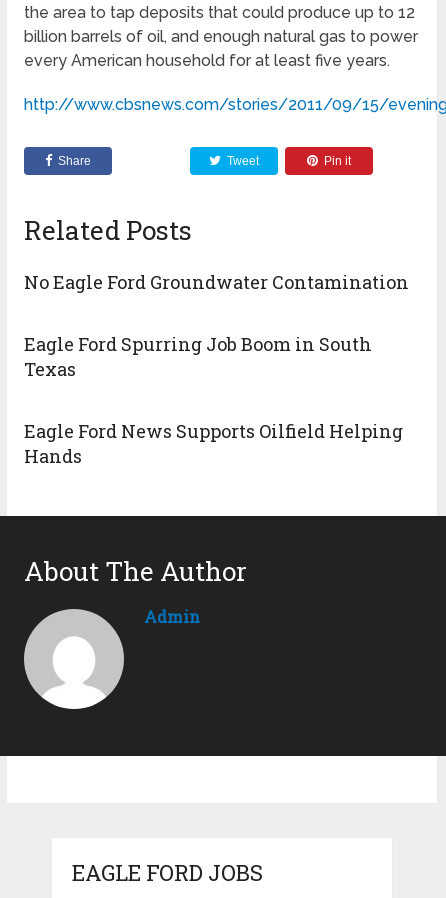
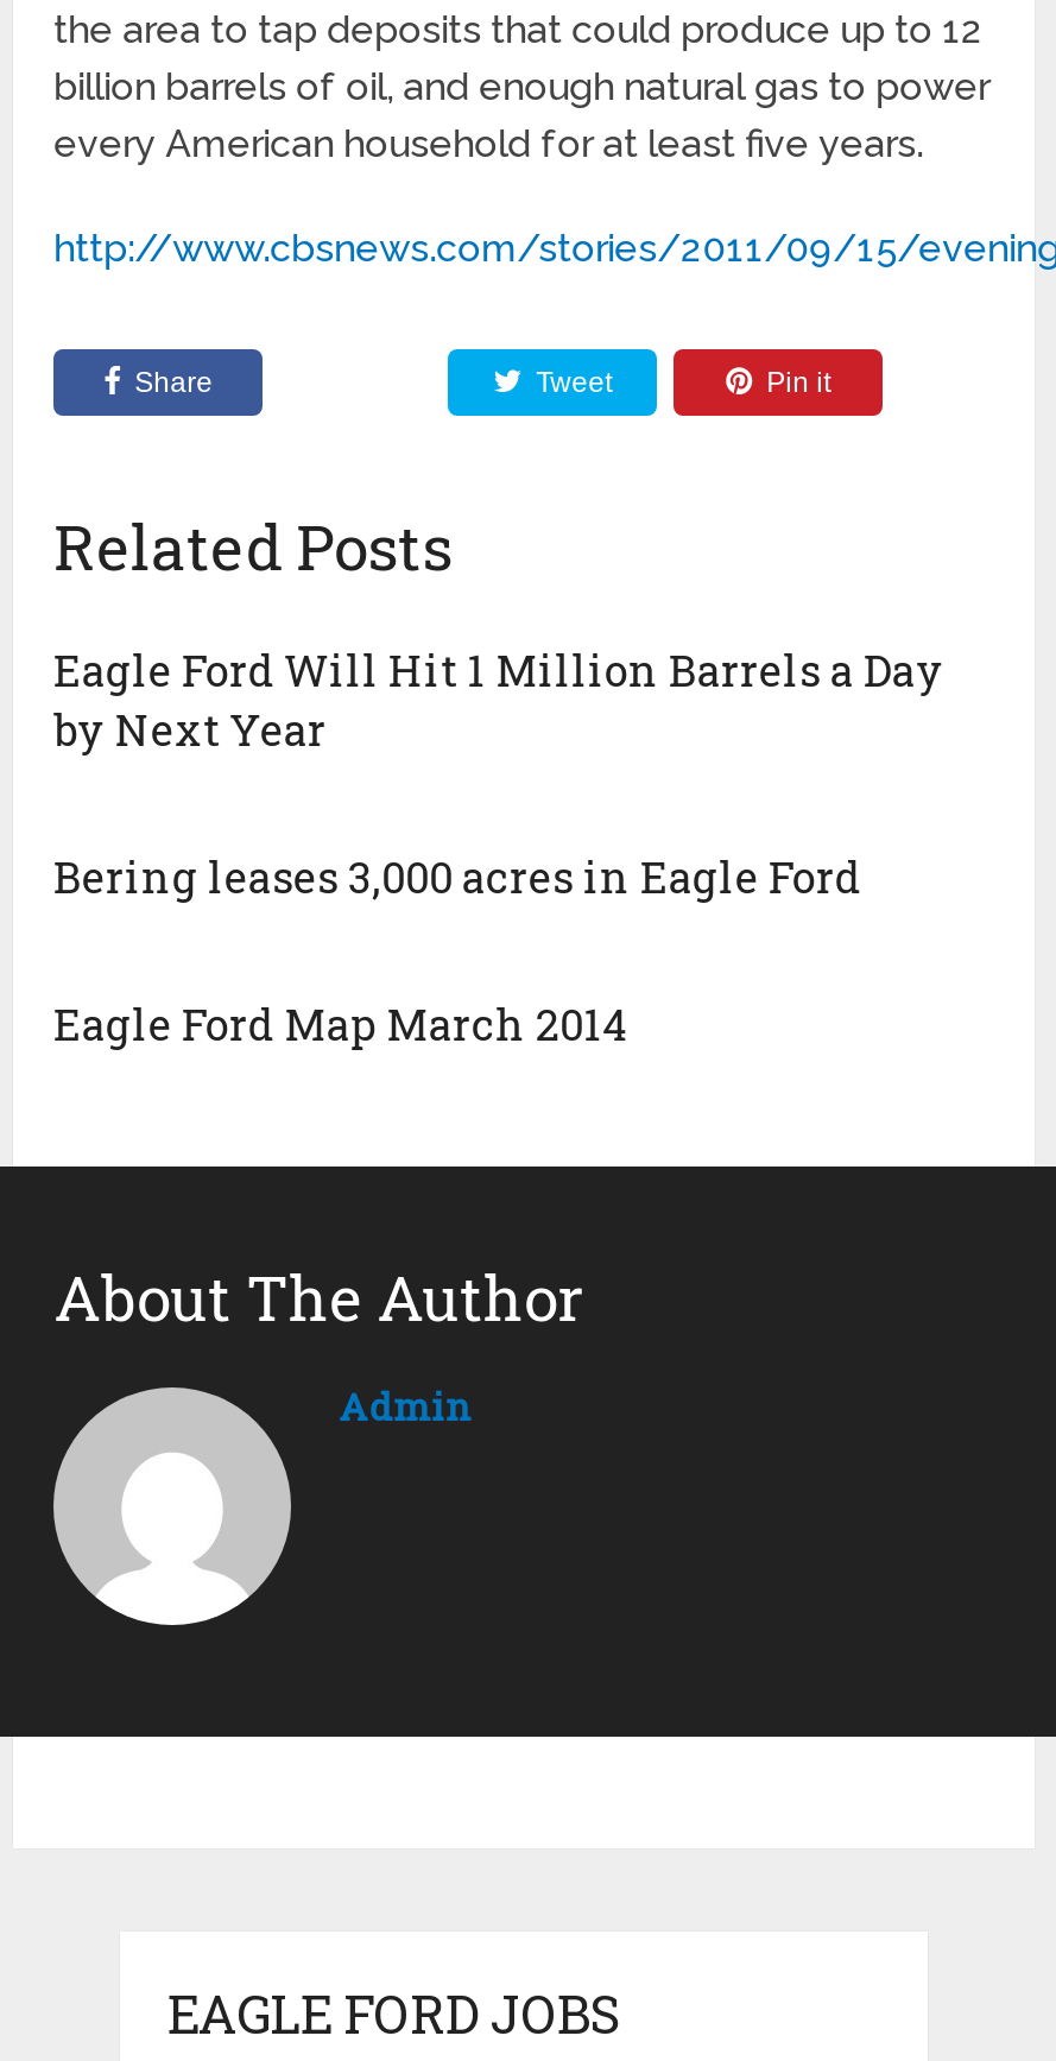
[24,270,409,294] No Eagle Ford Groundwater Contamination -> [54,641,945,757] Eagle Ford Will Hit 1 Million Barrels a Day | by Next Year
[24,332,372,381] Eagle Ford Spurring Job Boom in South | Texas -> [54,848,861,905] Bering leases 3,000 acres in Eagle Ford
[24,419,403,468] Eagle Ford News Supports Oilfield Helping | Hands -> [54,995,629,1052] Eagle Ford Map March 2014

